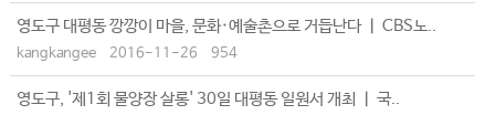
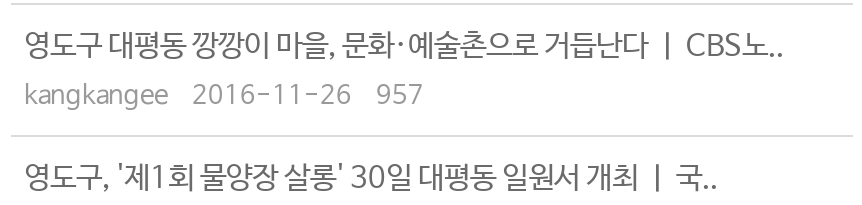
[17,45,238,62] kangkangee 2016-11-26 954 -> [24,81,424,111] kangkangee 2016-11-26 957

